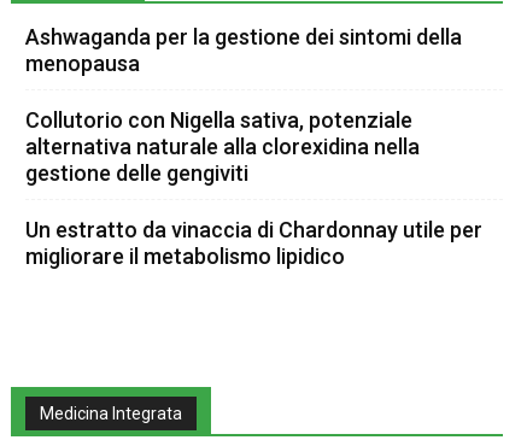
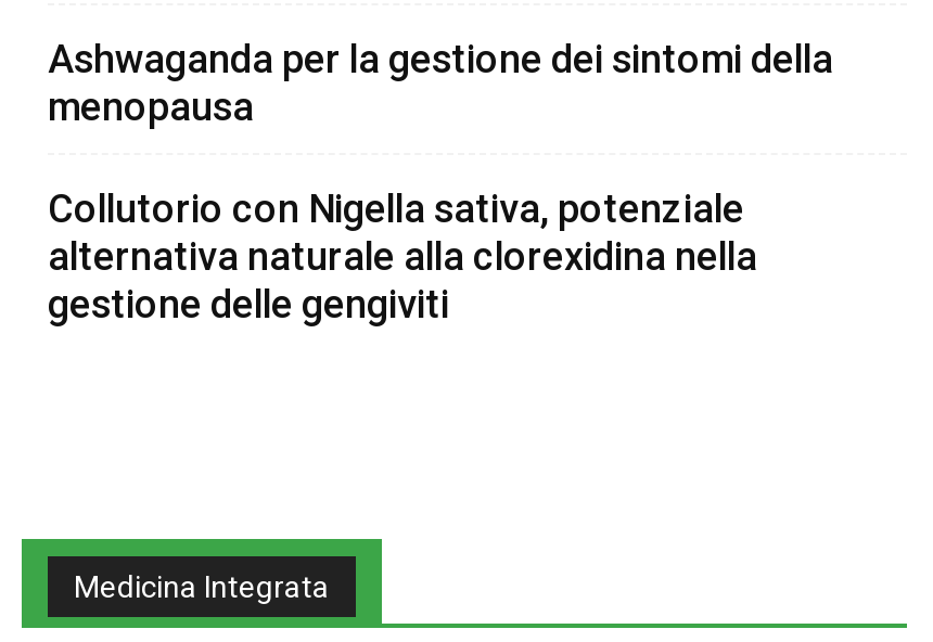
[25,217,482,269] Un estratto da vinaccia di Chardonnay utile per | migliorare il metabolismo lipidico -> none

